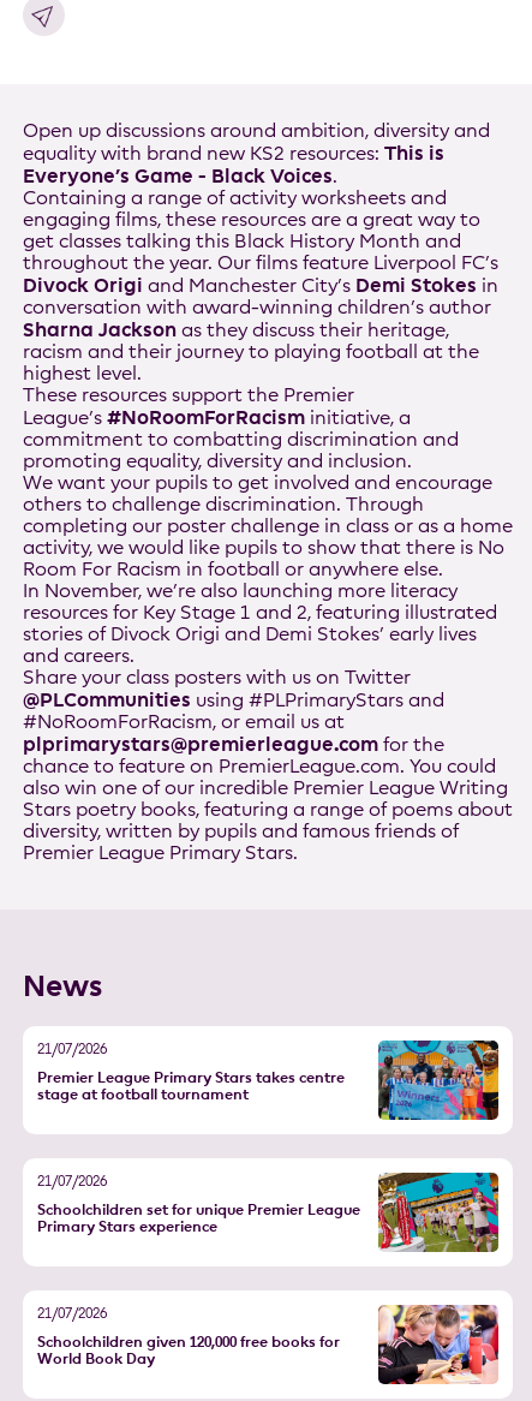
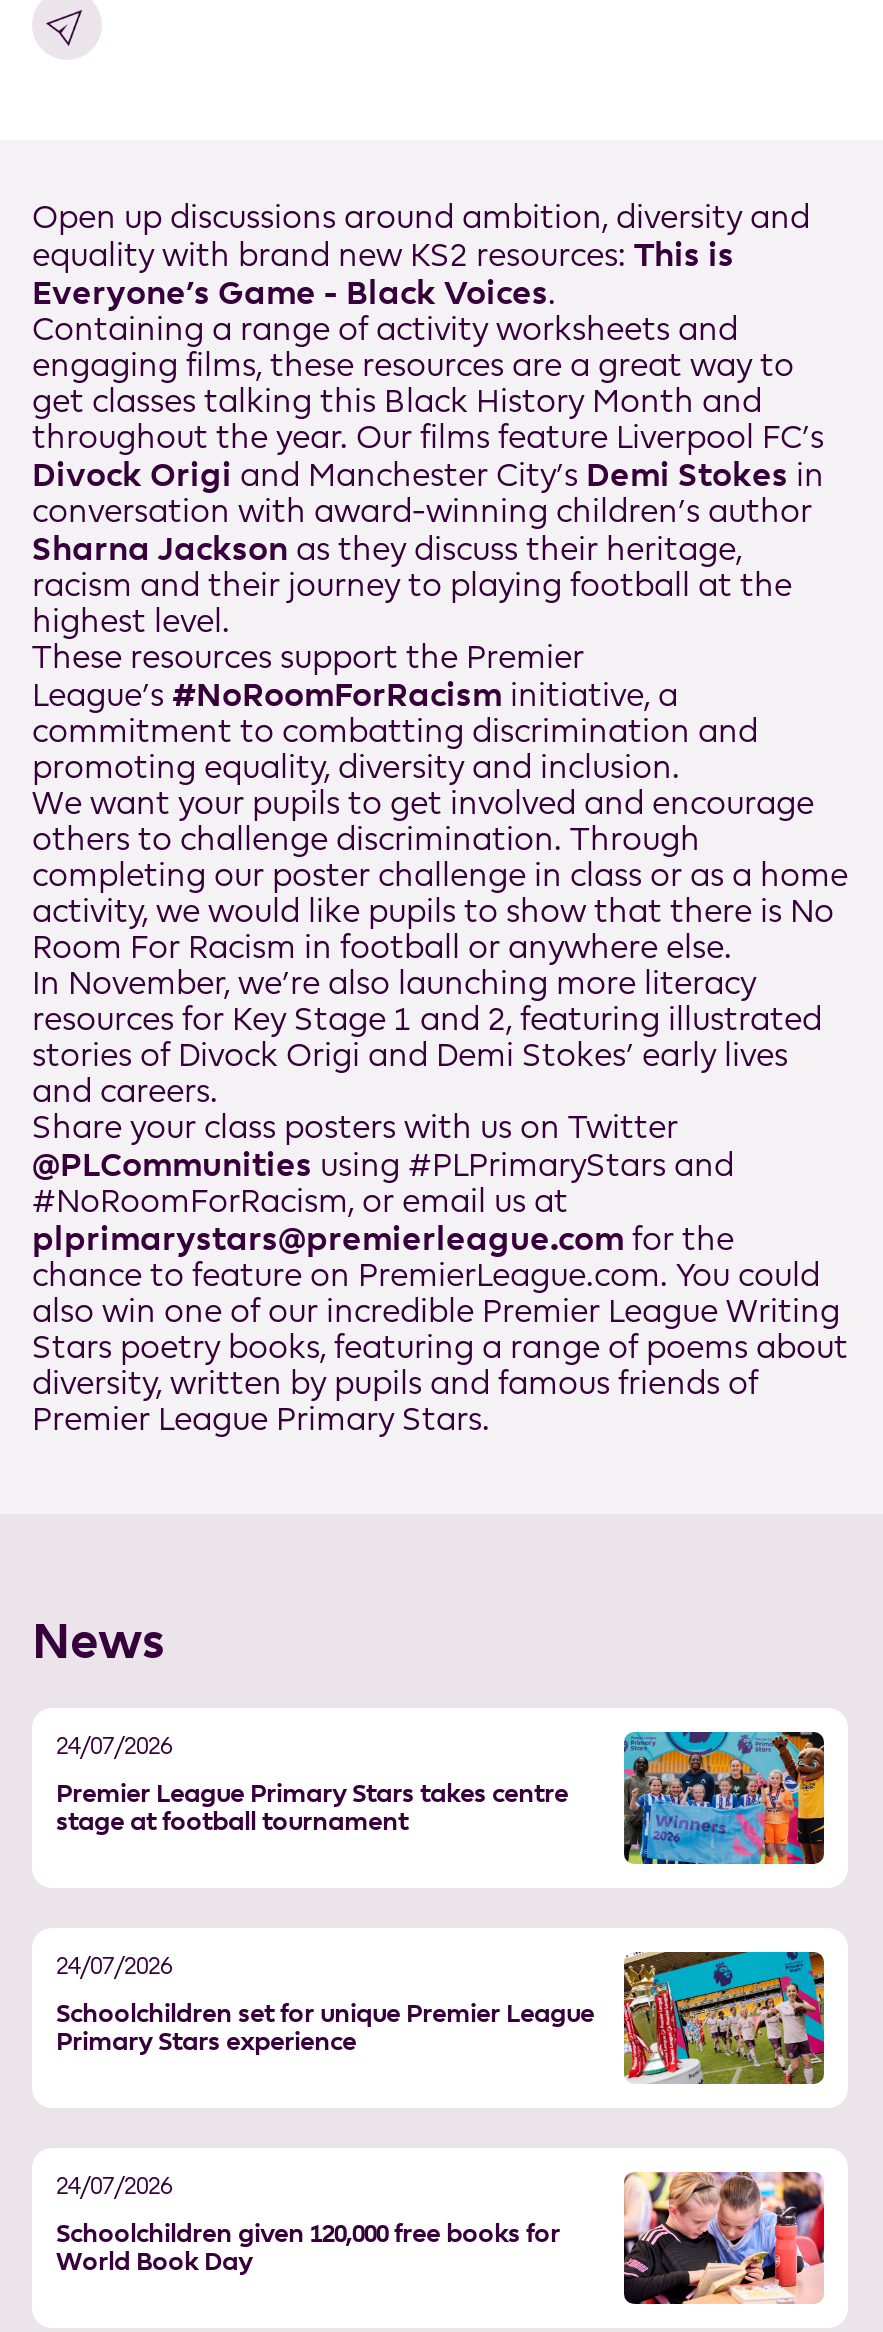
[37,1039,107,1057] 21/07/2026 -> [56,1730,172,1760] 24/07/2026
[37,1171,107,1189] 21/07/2026 -> [56,1950,172,1980] 24/07/2026
[37,1303,107,1321] 21/07/2026 -> [56,2170,172,2200] 24/07/2026

